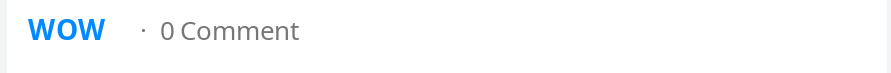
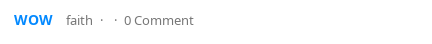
none -> [66,11,103,29] faith ·

